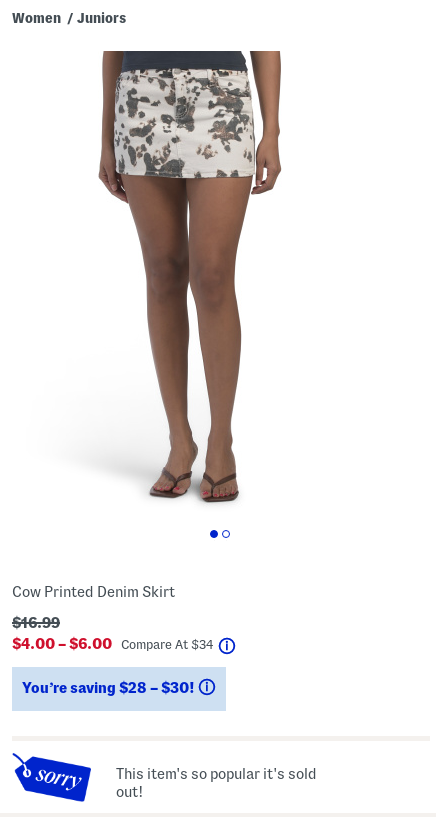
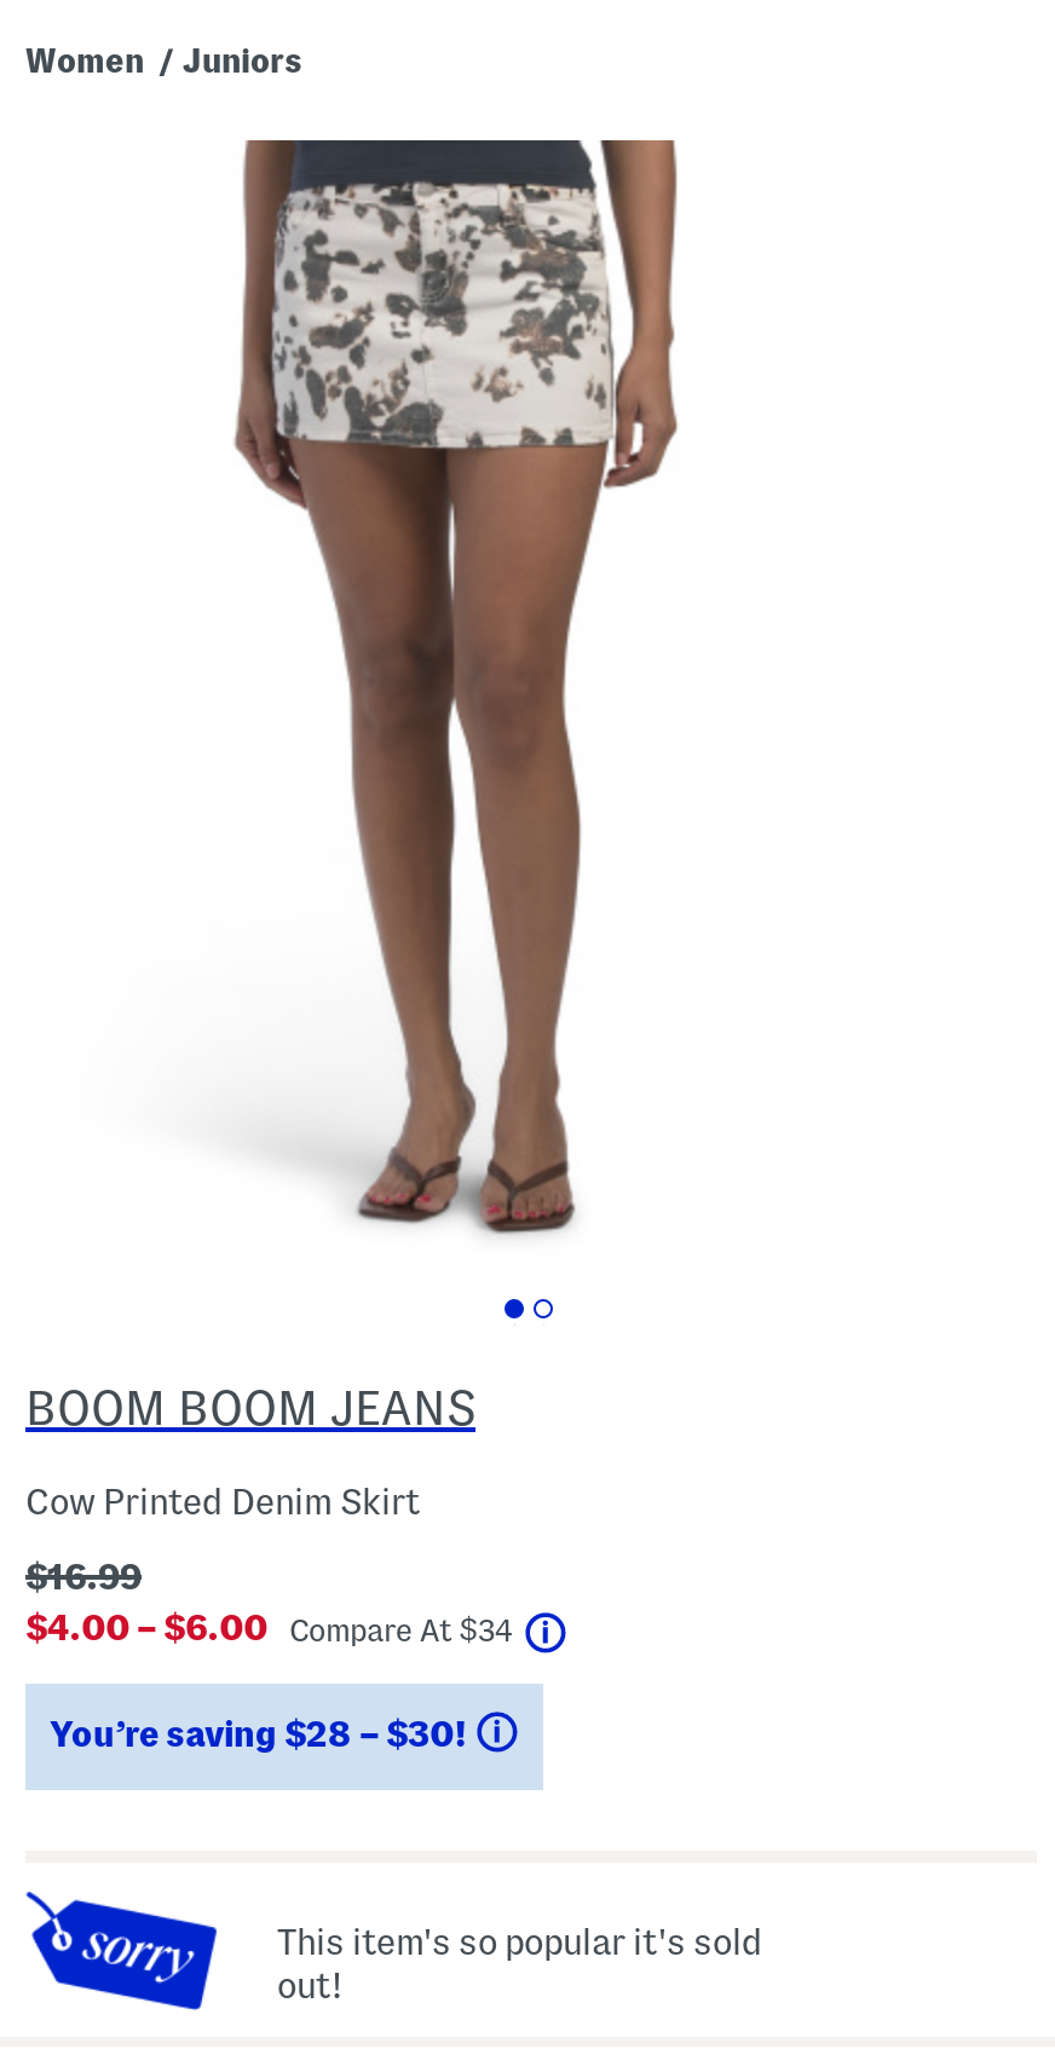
none -> [25,1381,475,1435] BOOM BOOM JEANS

